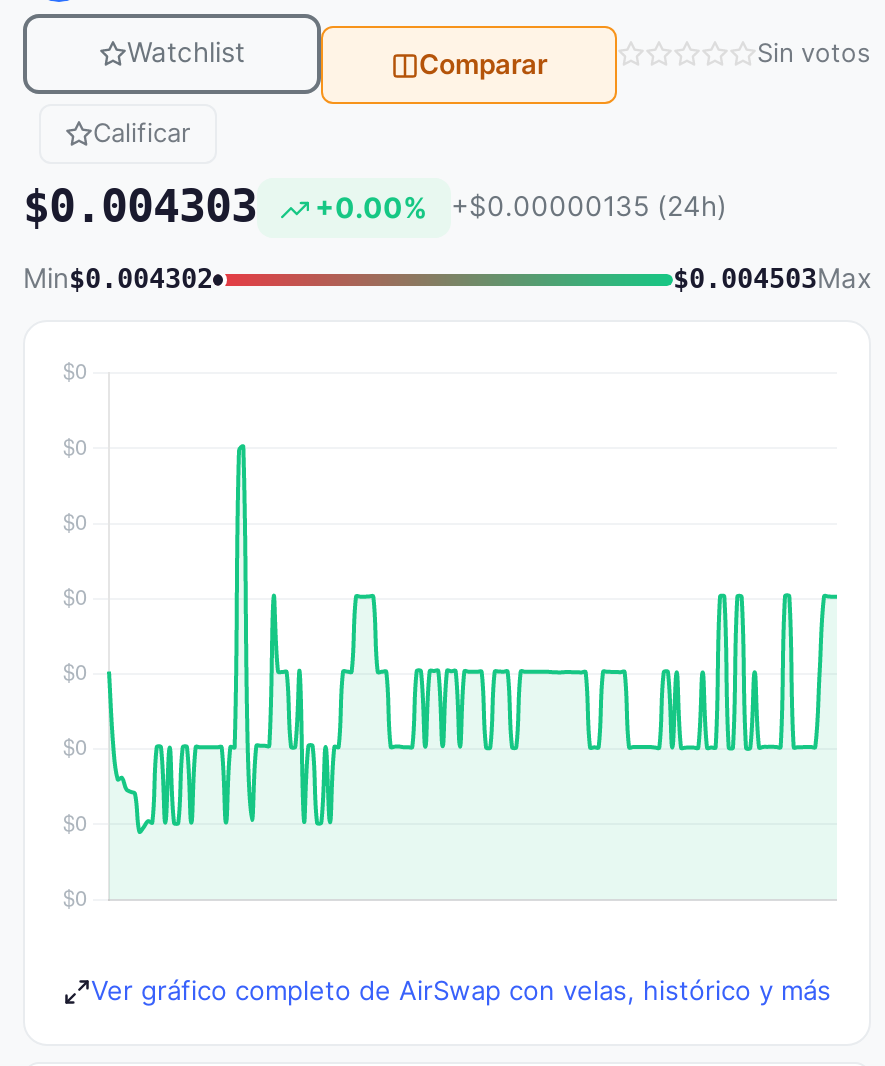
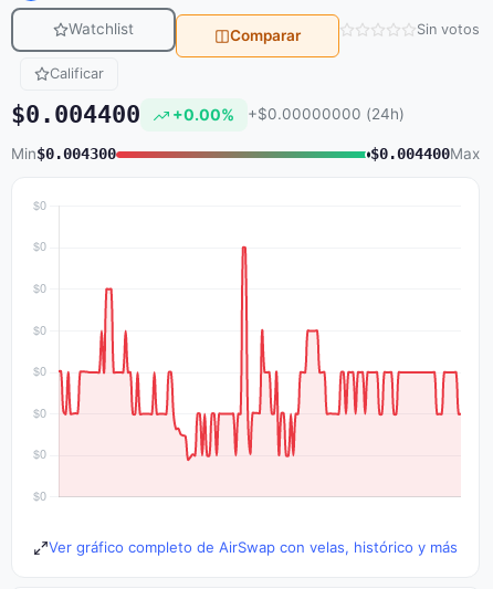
[23,180,257,232] $0.004303 -> [11,99,140,128] $0.004400
[451,190,727,222] +$0.00000135 (24h) -> [248,105,405,123] +$0.00000000 (24h)
[23,262,213,294] Min$0.004302 -> [11,145,116,162] Min$0.004300
[673,262,871,294] $0.004503Max -> [370,145,480,162] $0.004400Max
[105,442,839,892] [image] -> [57,245,462,495] [image]

